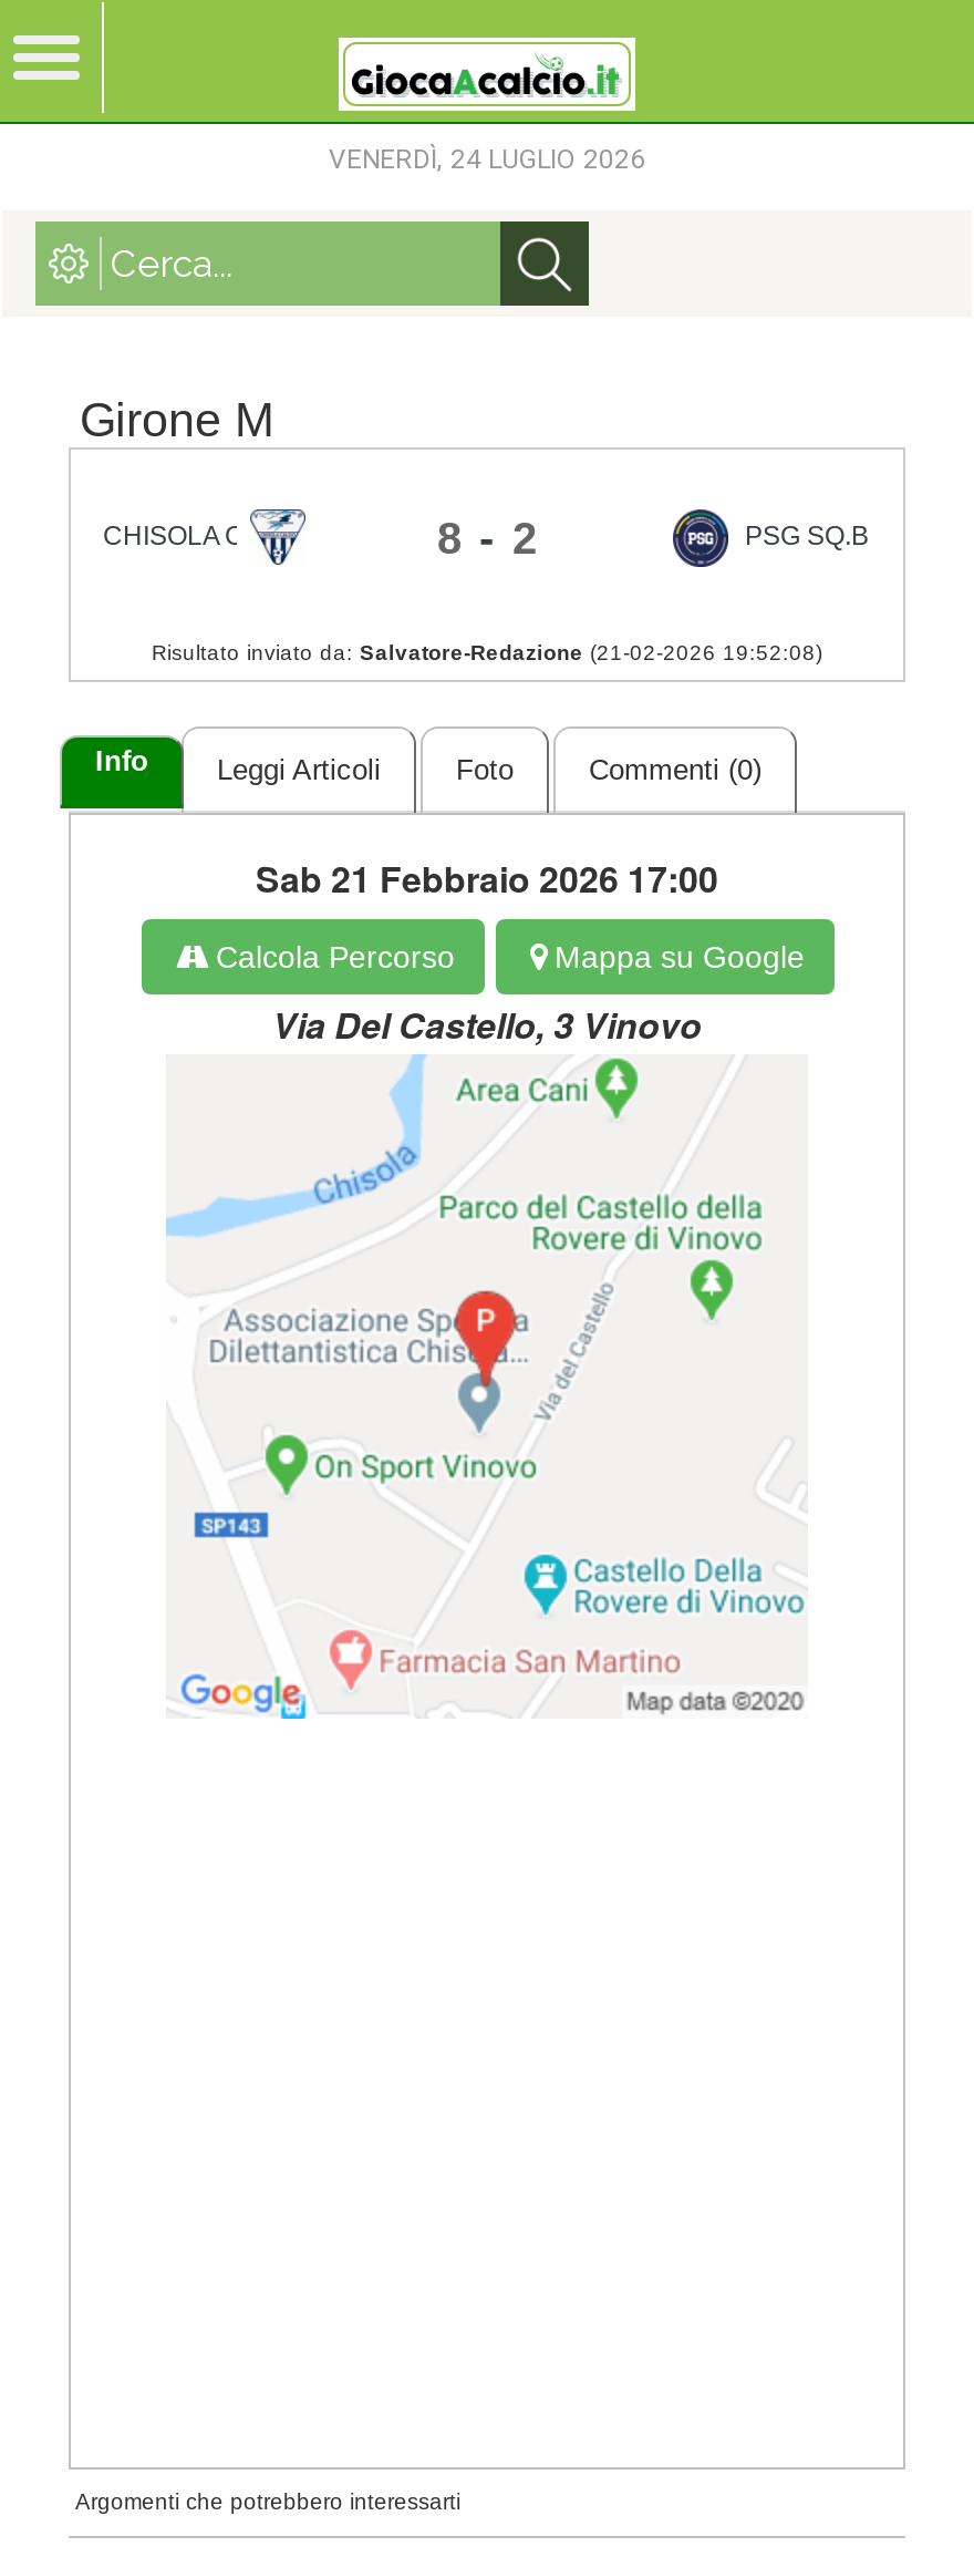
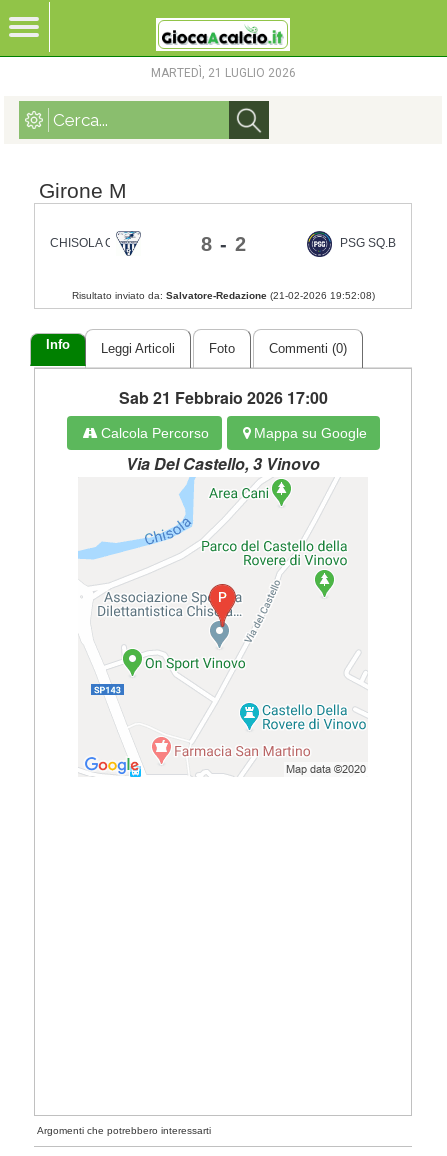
[329,144,645,175] VENERDÌ, 24 LUGLIO 2026 -> [150,66,295,80] MARTEDÌ, 21 LUGLIO 2026

